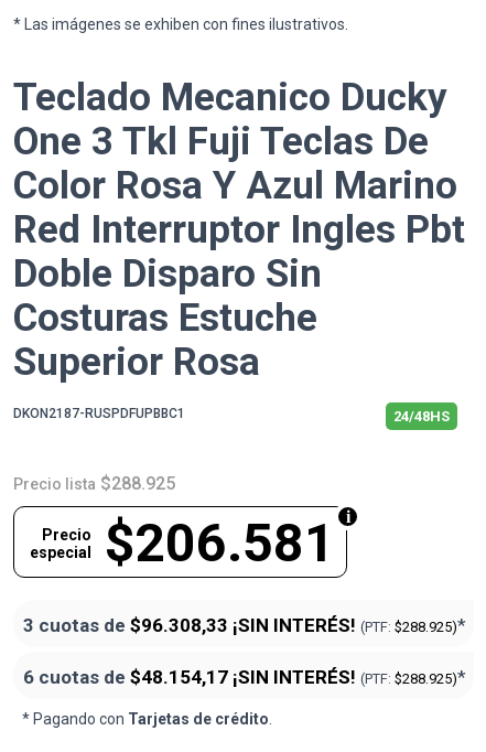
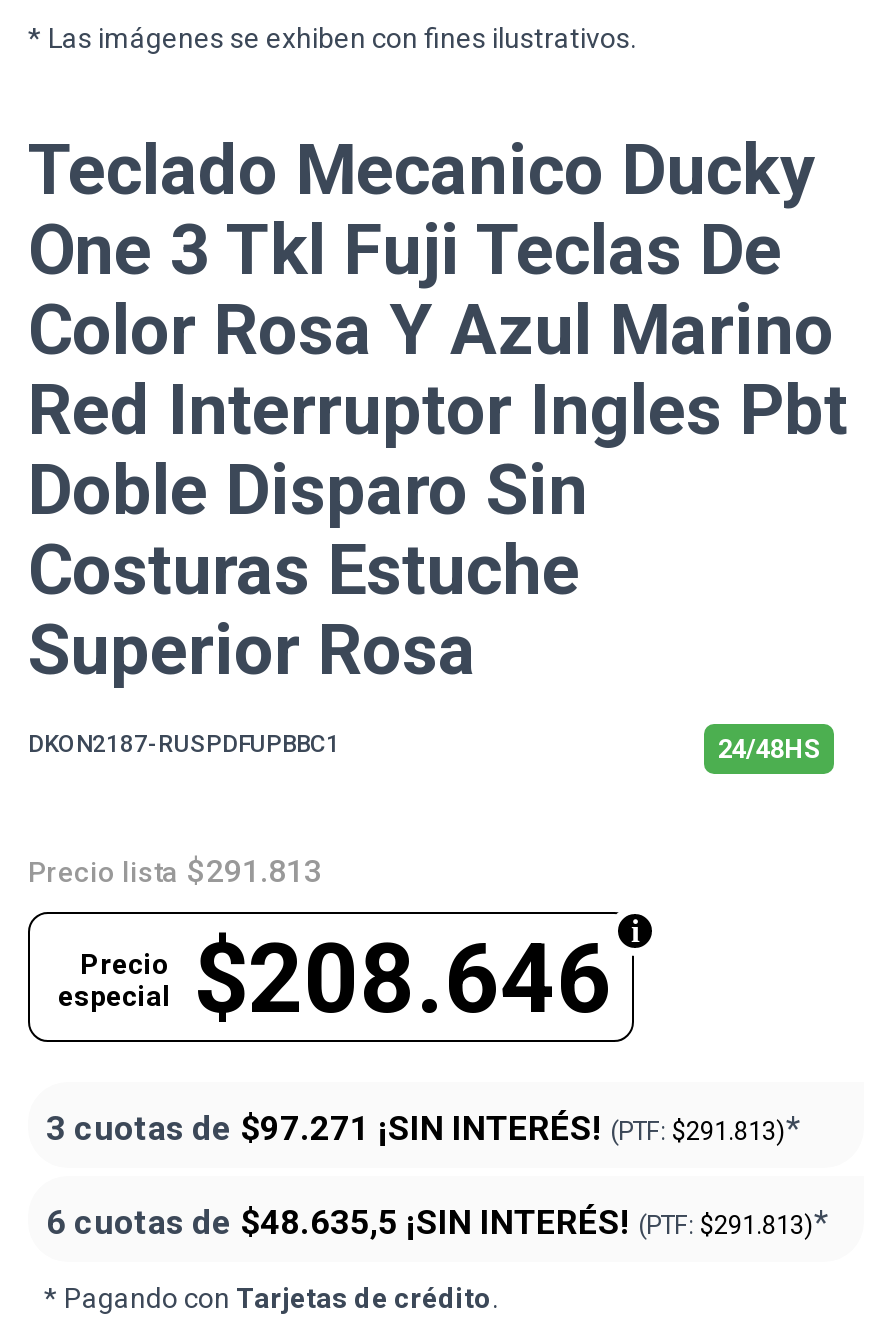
[13,473,175,494] Precio lista $288.925 -> [28,851,322,889] Precio lista $291.813
[30,511,335,574] especial Precio $206.581 -> [58,921,612,1035] especial Precio $208.646
[23,614,466,636] 3 cuotas de $96.308,33 ¡SIN INTERÉS! (PTF: $288.925)* -> [46,1107,802,1147] 3 cuotas de $97.271 ¡SIN INTERÉS! (PTF: $291.813)*
[23,666,466,688] 6 cuotas de $48.154,17 ¡SIN INTERÉS! (PTF: $288.925)* -> [46,1201,830,1241] 6 cuotas de $48.635,5 ¡SIN INTERÉS! (PTF: $291.813)*

